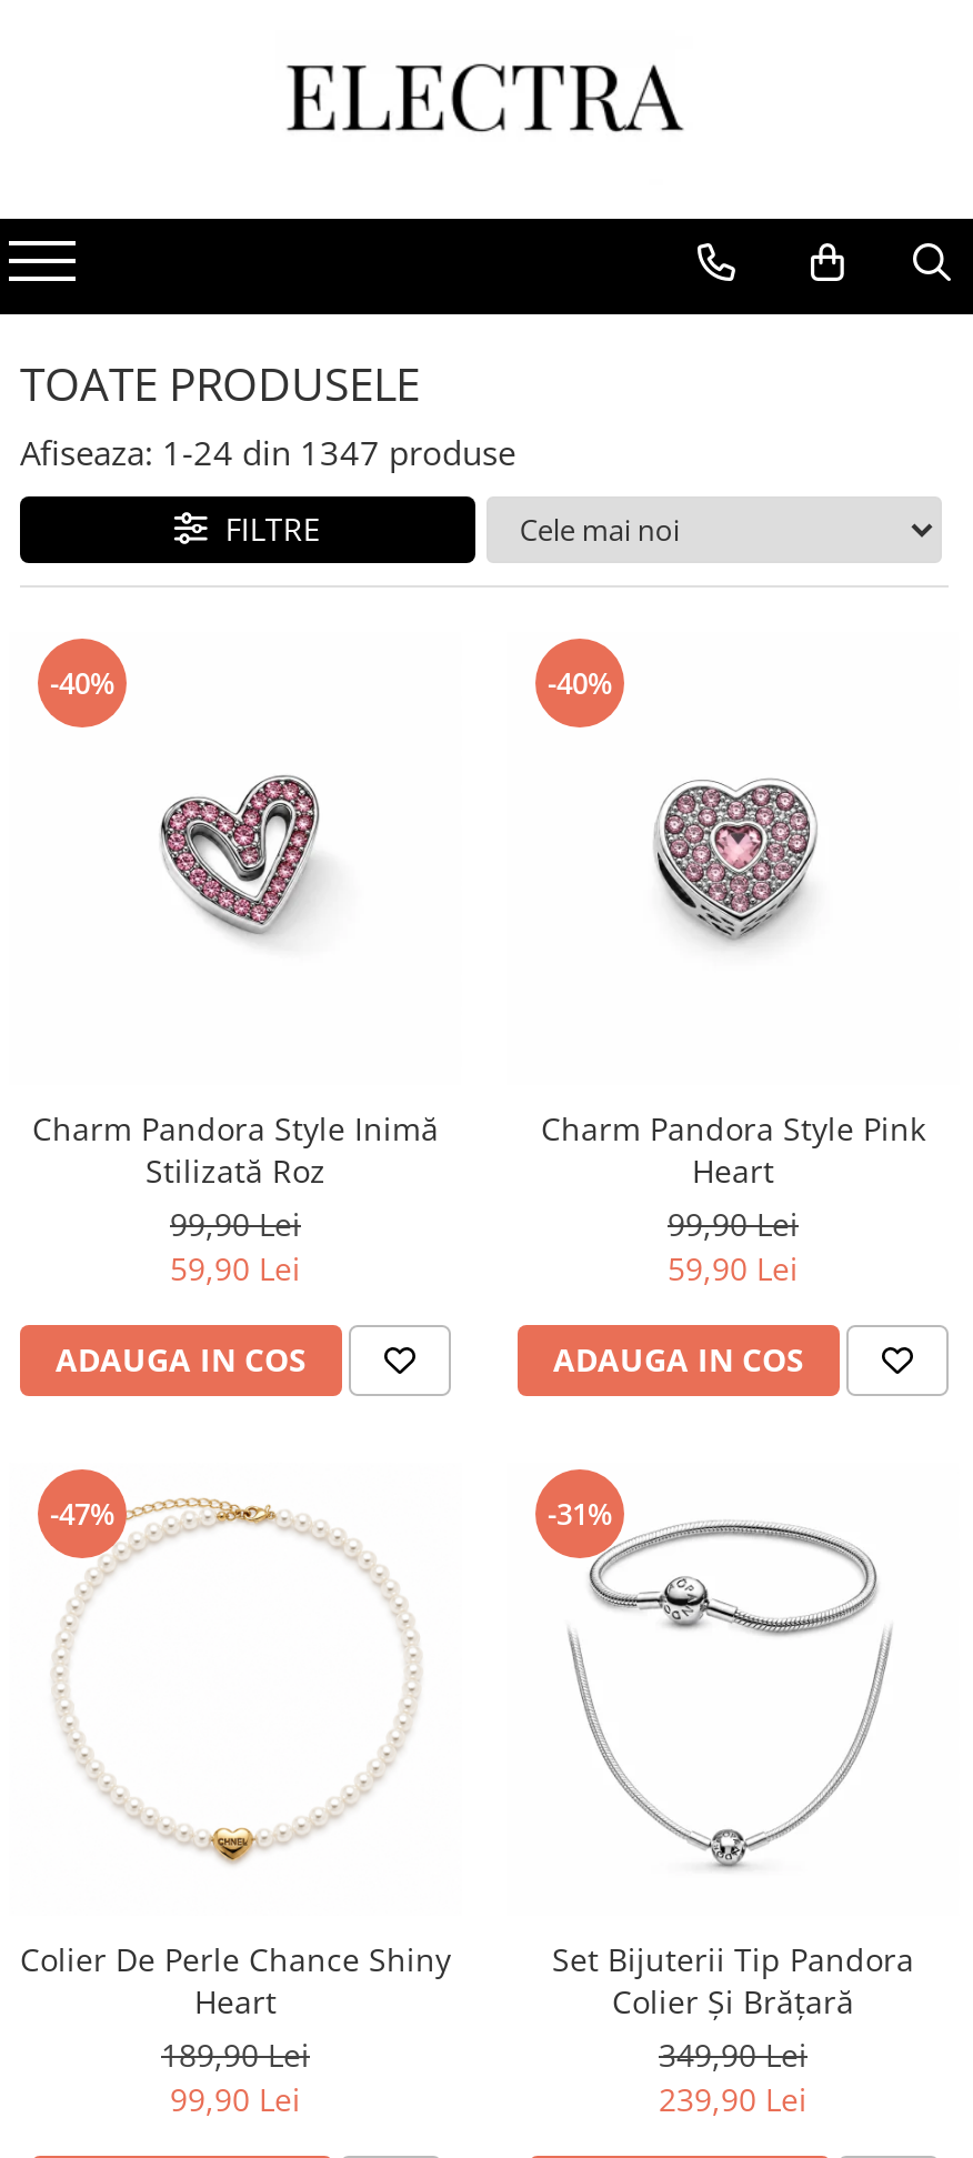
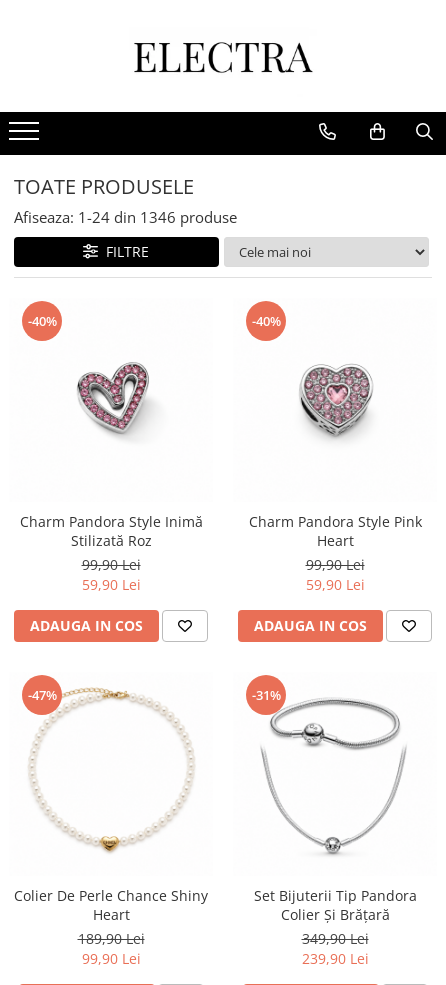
[20,430,515,474] Afiseaza: 1- 24 din 1347 produse -> [14,207,237,227] Afiseaza: 1- 24 din 1346 produse

